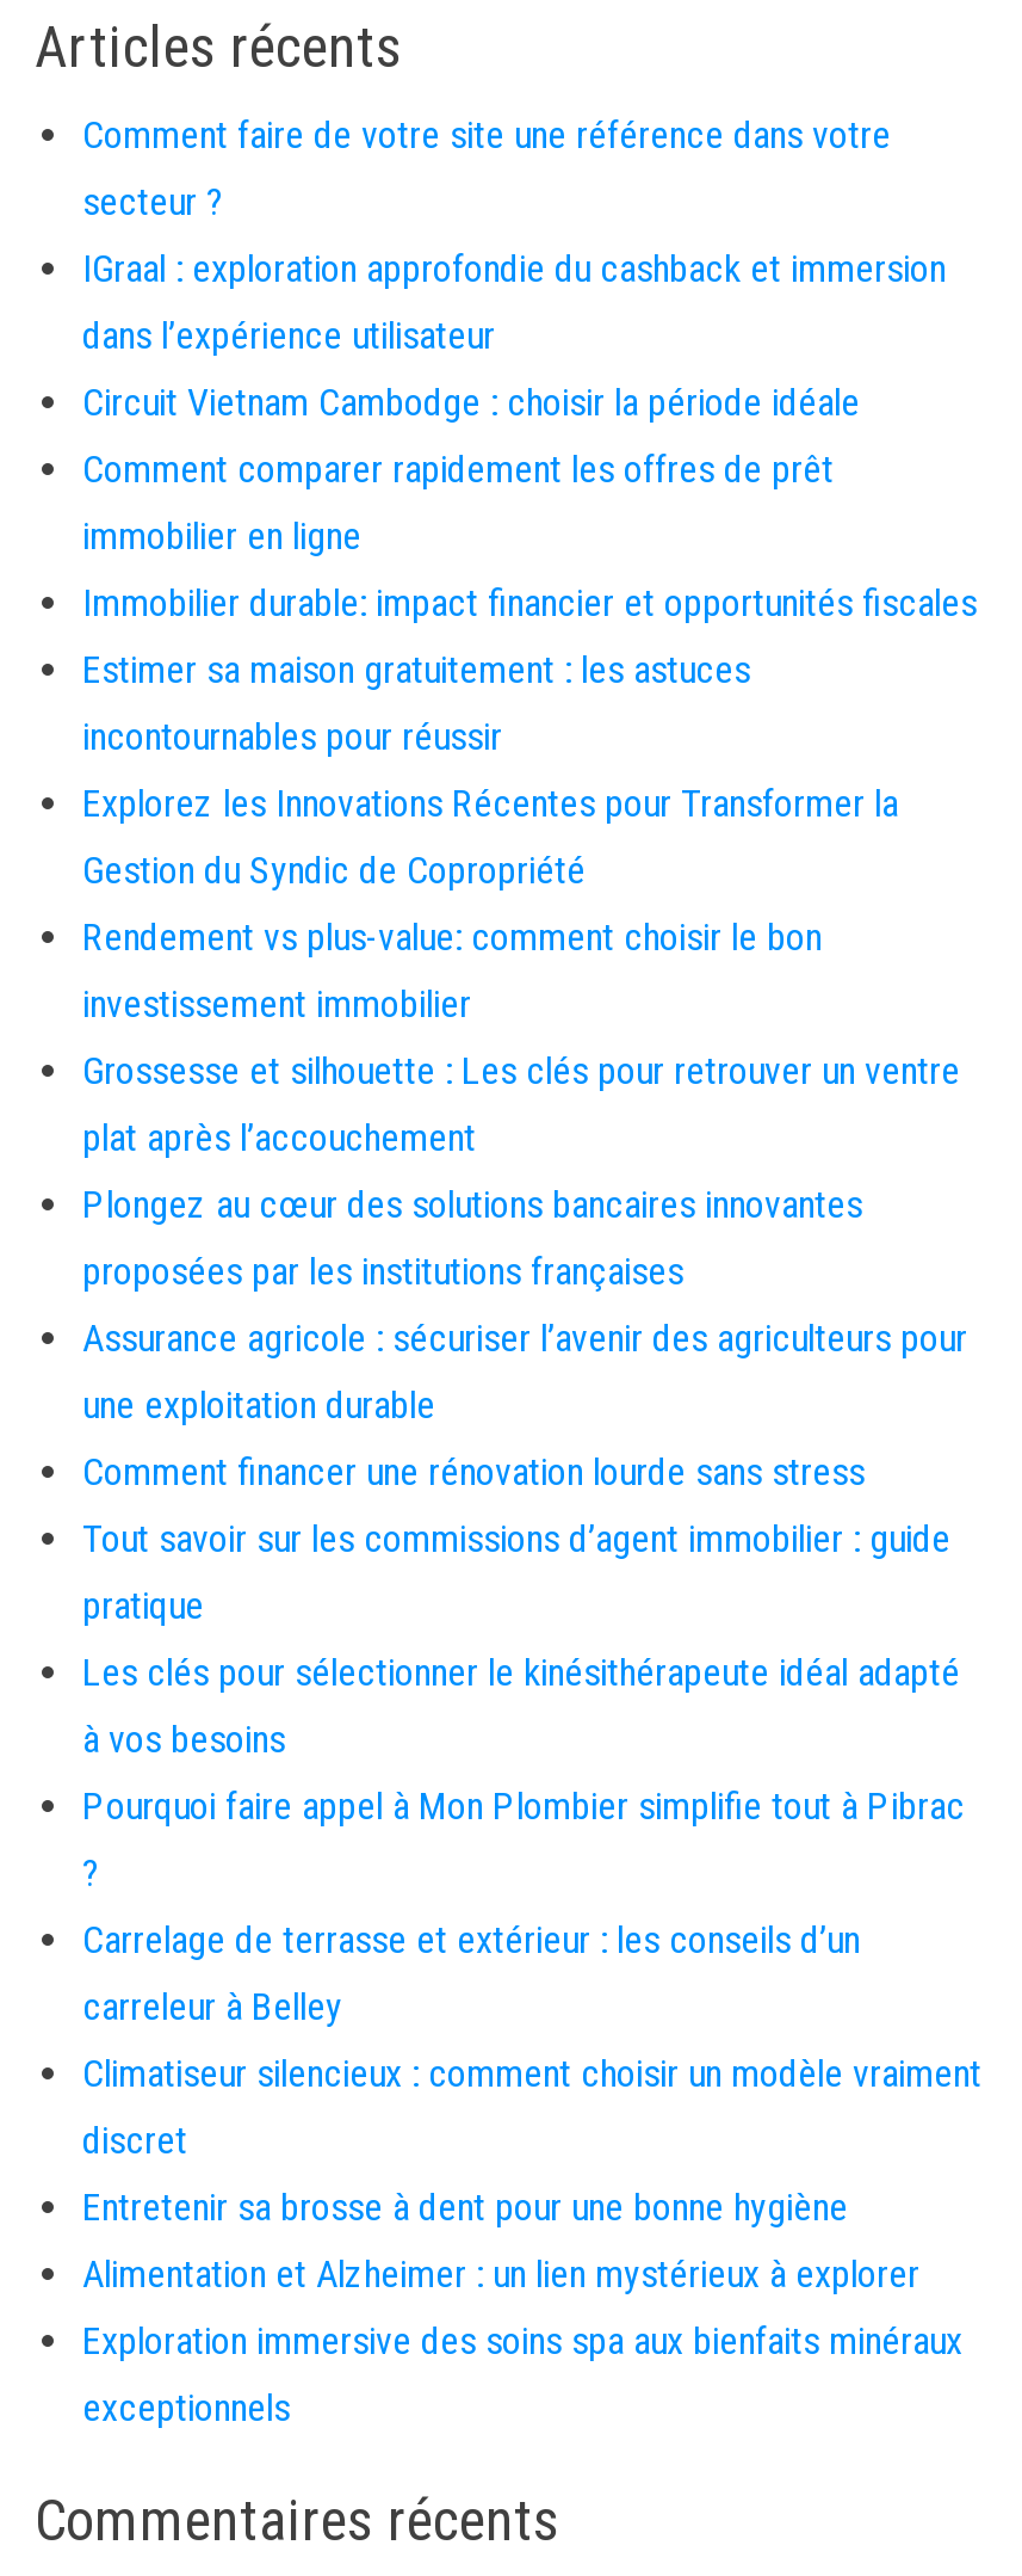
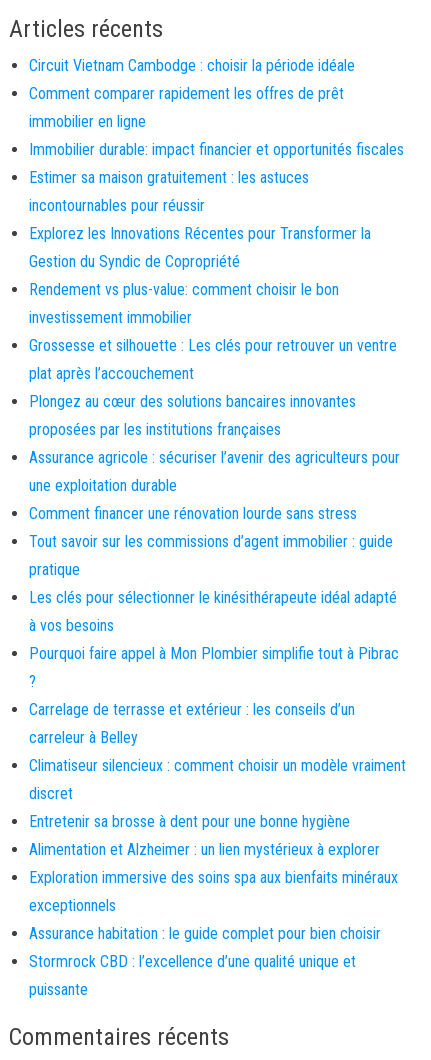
[82,112,946,358] Comment faire de votre site une référence dans votre | secteur ? | IGraal : exploration approfondie du cashback et immersion | dans l’expérience utilisateur -> none
moved [82,380,981,2430] -> [29,56,406,915]: Circuit Vietnam Cambodge : choisir la période idéale | Comment comparer rapidement les offres de prêt | immobilier en ligne | ... | Exploration immersive des soins spa aux bienfaits minéraux | exceptionnels
none -> [29,924,381,999] Assurance habitation : le guide complet pour bien choisir | Stormrock CBD : l’excellence d’une qualité unique et | puissante

